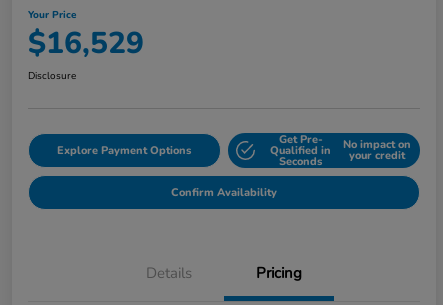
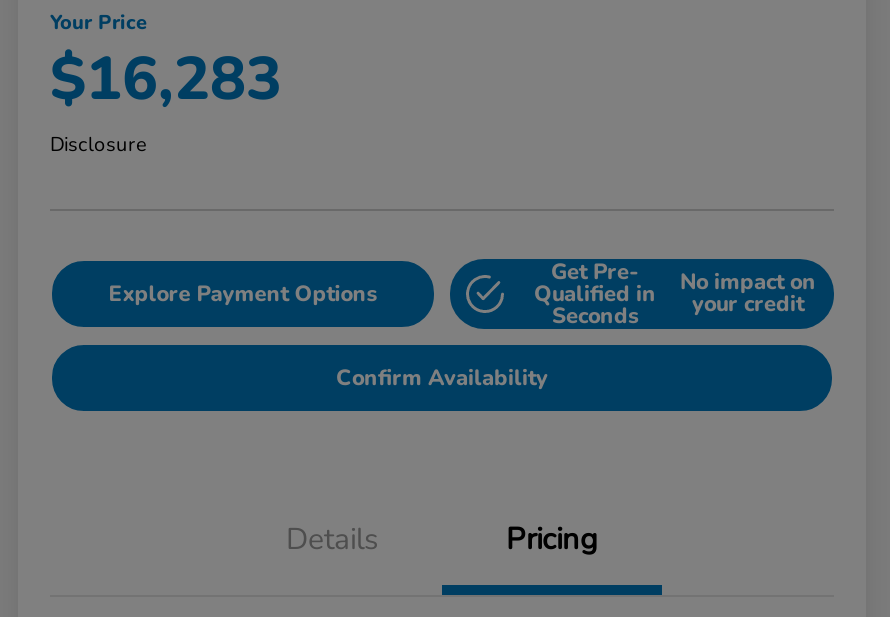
[28,23,144,64] $16,529 -> [50,39,282,121] $16,283

